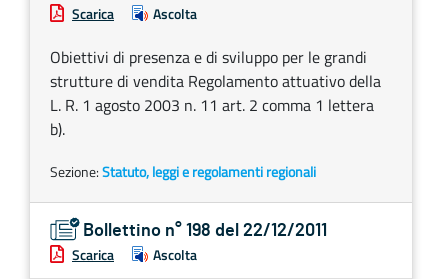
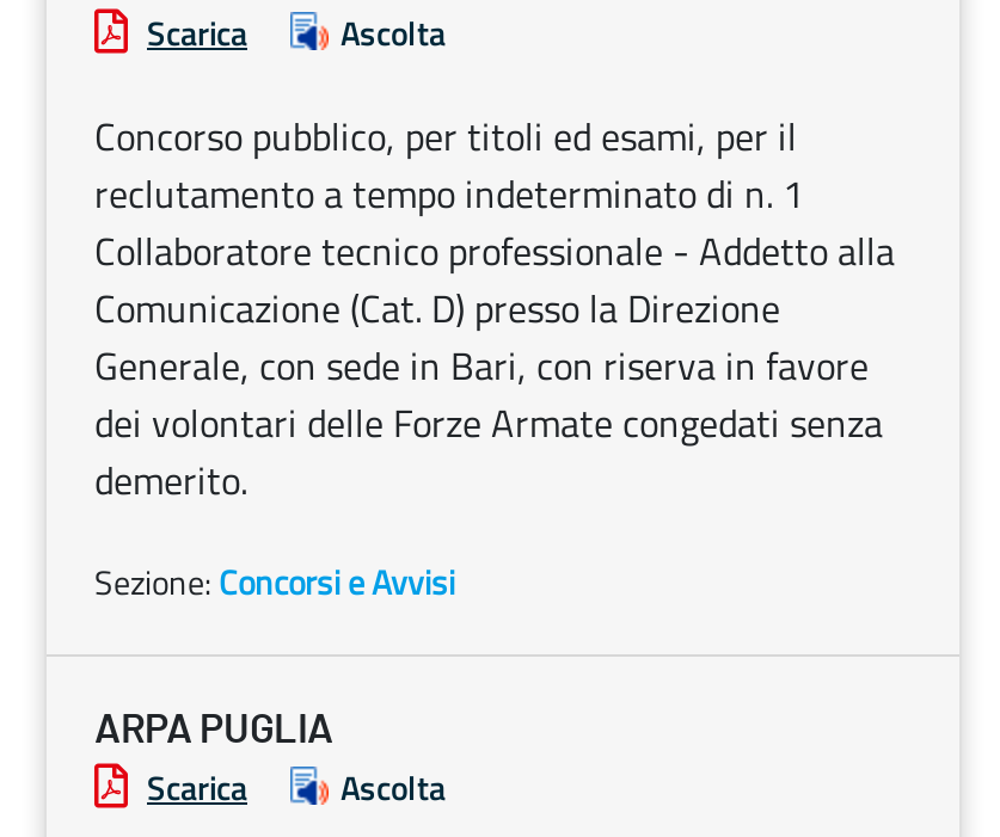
[50,45,381,141] Obiettivi di presenza e di sviluppo per le grandi | strutture di vendita Regolamento attuativo della | L. R. 1 agosto 2003 n. 11 art. 2 comma 1 lettera | b). -> [94,107,895,509] Concorso pubblico, per titoli ed esami, per il | reclutamento a tempo indeterminato di n. 1 | Collaboratore tecnico professionale - Addetto alla | Comunicazione (Cat. D) presso la Direzione | Generale, con sede in Bari, con riserva in favore | dei volontari delle Forze Armate congedati senza | demerito.
[50,161,316,182] Sezione: Statuto, leggi e regolamenti regionali -> [94,556,455,607] Sezione: Concorsi e Avvisi
[83,222,327,240] Bollettino n° 198 del 22/12/2011 -> [94,709,333,750] ARPA PUGLIA

